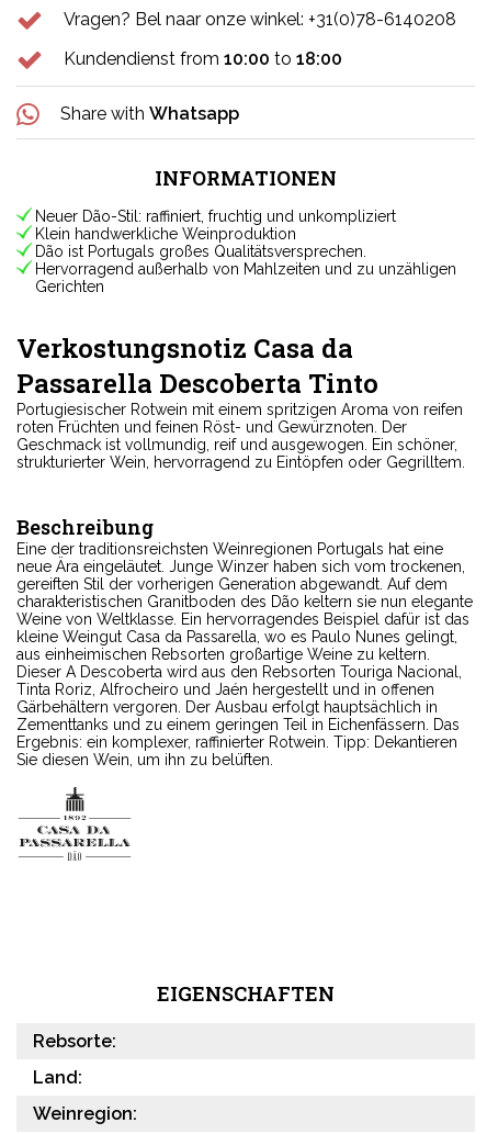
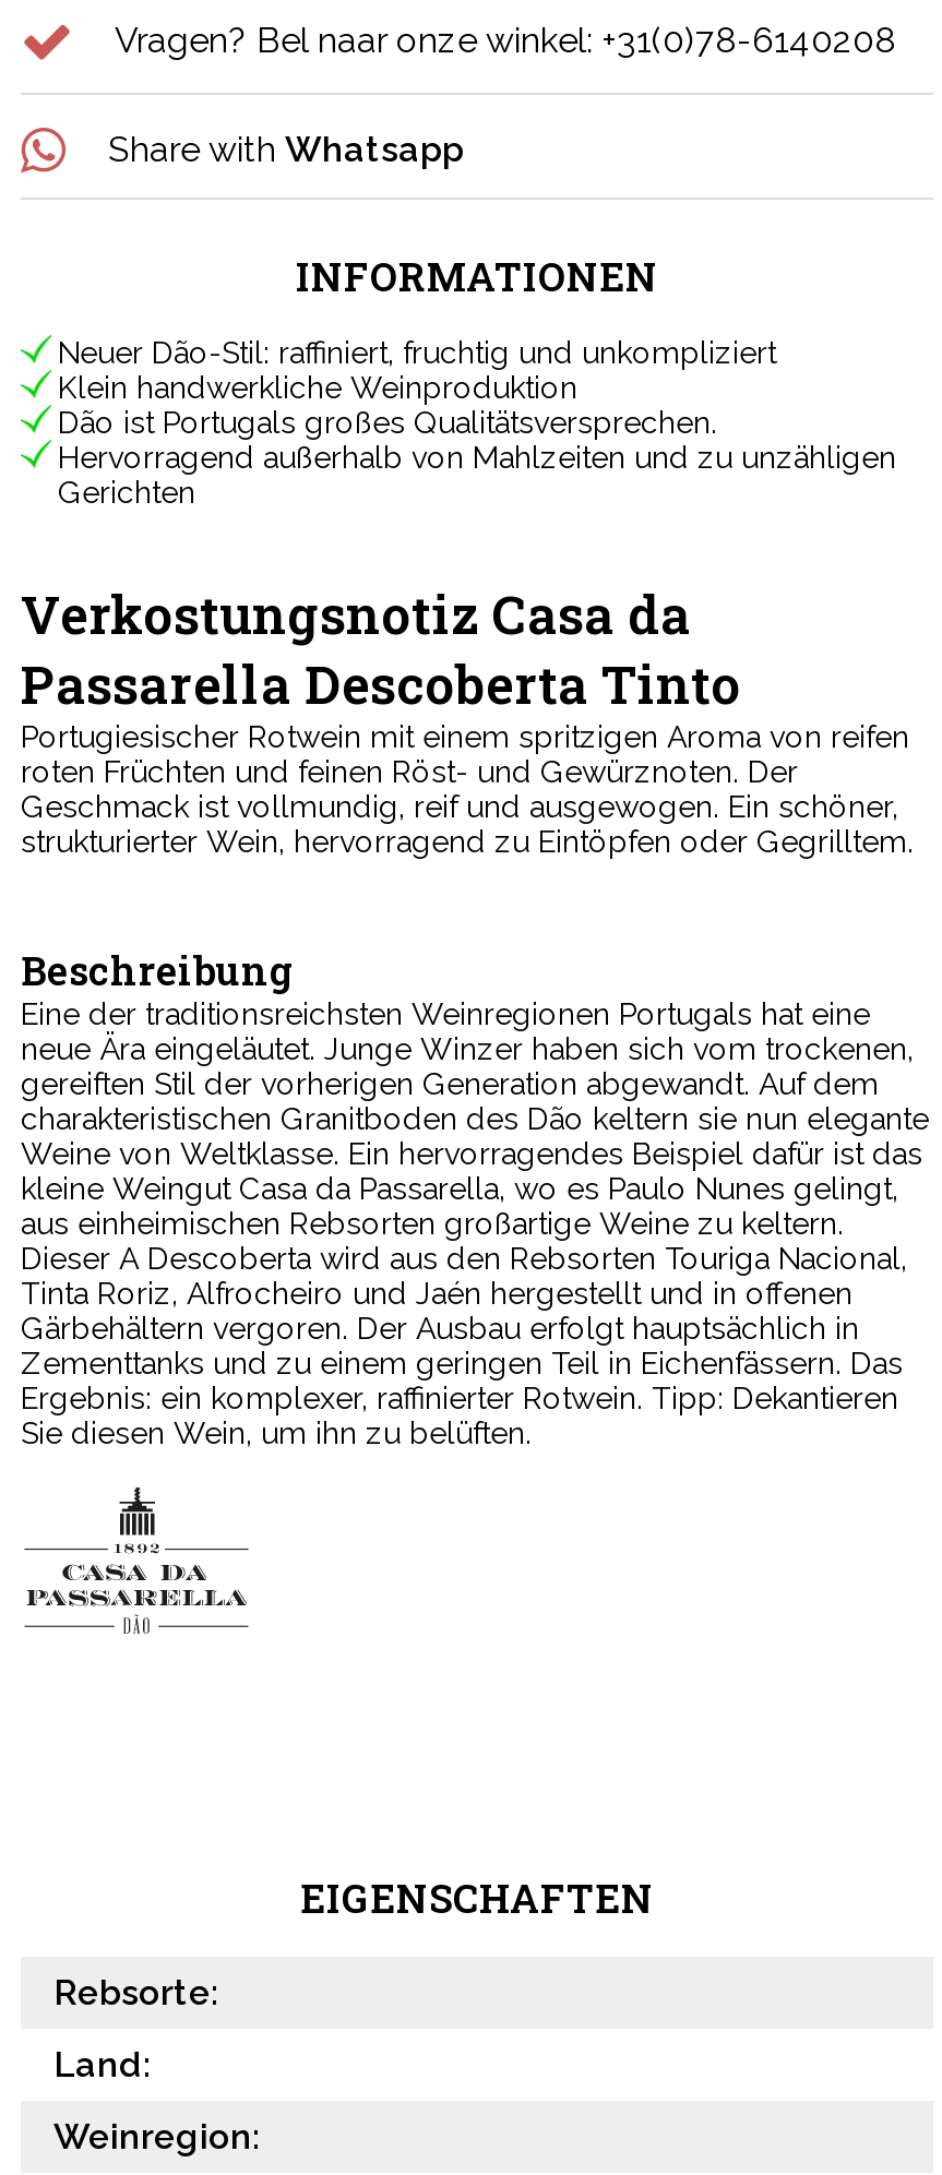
[64,49,342,69] Kundendienst from 10:00 to 18:00 -> none

